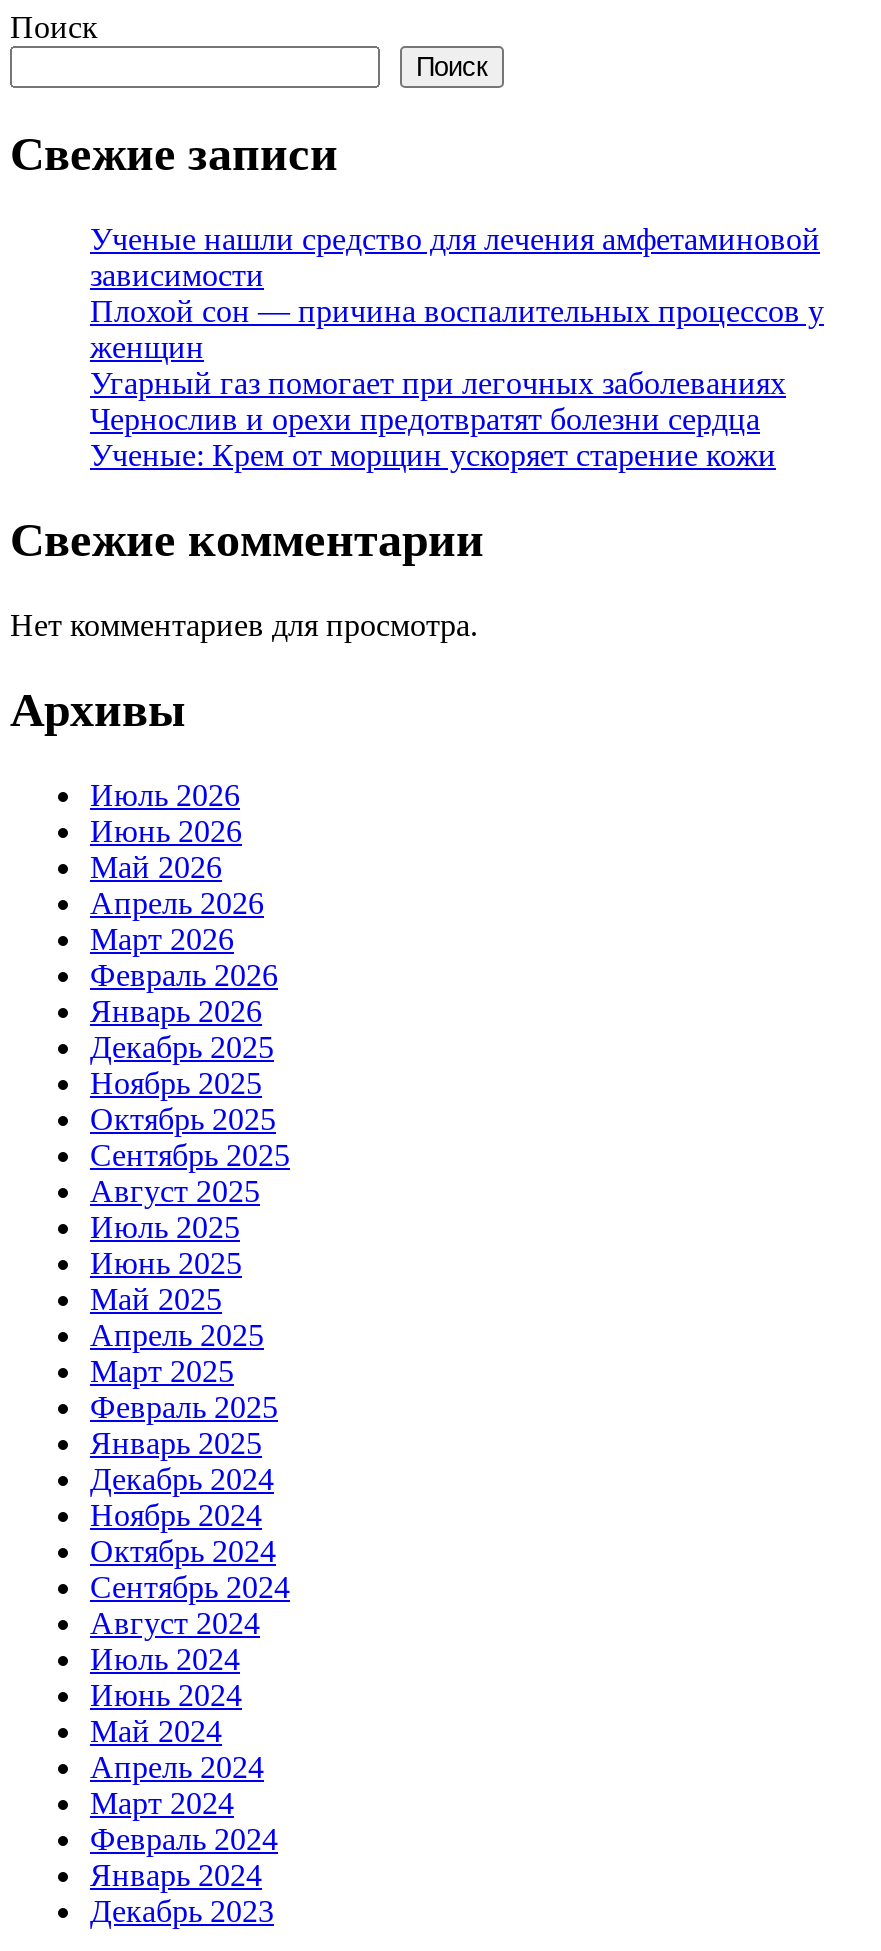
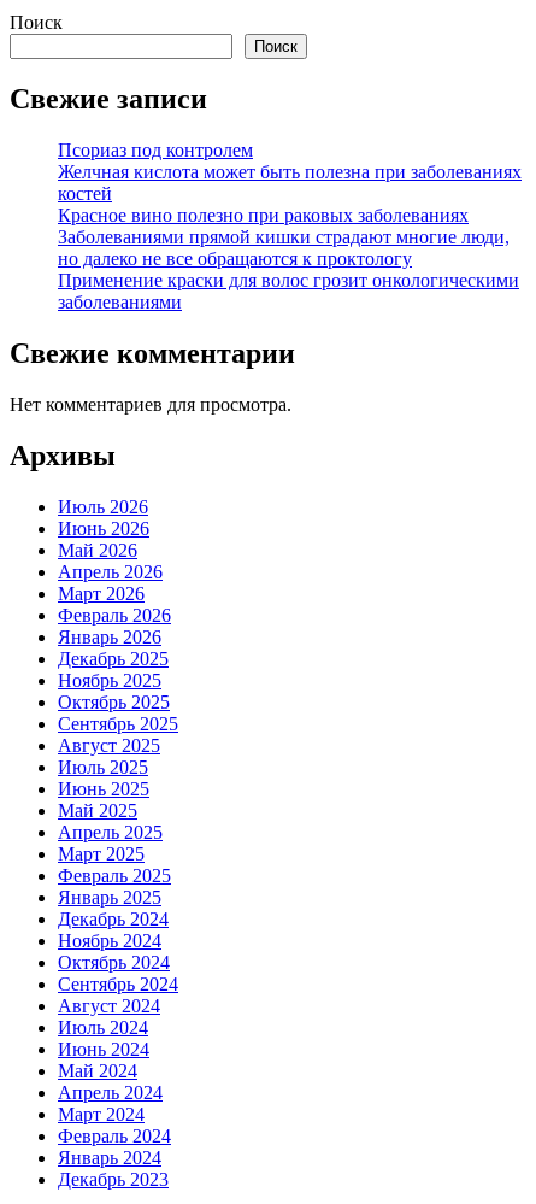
[90,222,824,472] Ученые нашли средство для лечения амфетаминовой | зависимости | Плохой сон — причина воспалительных процессов у | женщин | Угарный газ помогает при легочных заболеваниях | Чернослив и орехи предотвратят болезни сердца | Ученые: Крем от морщин ускоряет старение кожи -> [58,140,522,312] Псориаз под контролем | Желчная кислота может быть полезна при заболеваниях | костей | Красное вино полезно при раковых заболеваниях | Заболеваниями прямой кишки страдают многие люди, | но далеко не все обращаются к проктологу | Применение краски для волос грозит онкологическими | заболеваниями

